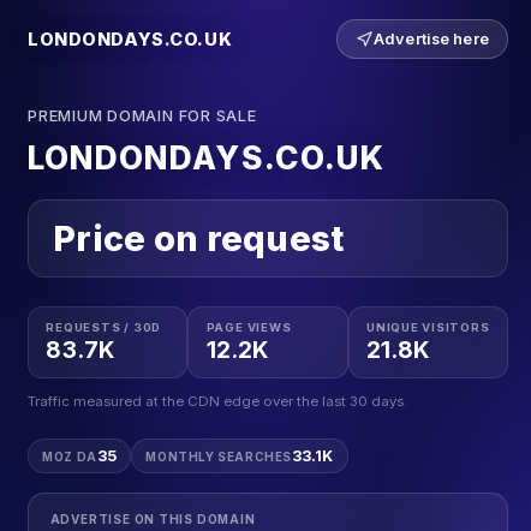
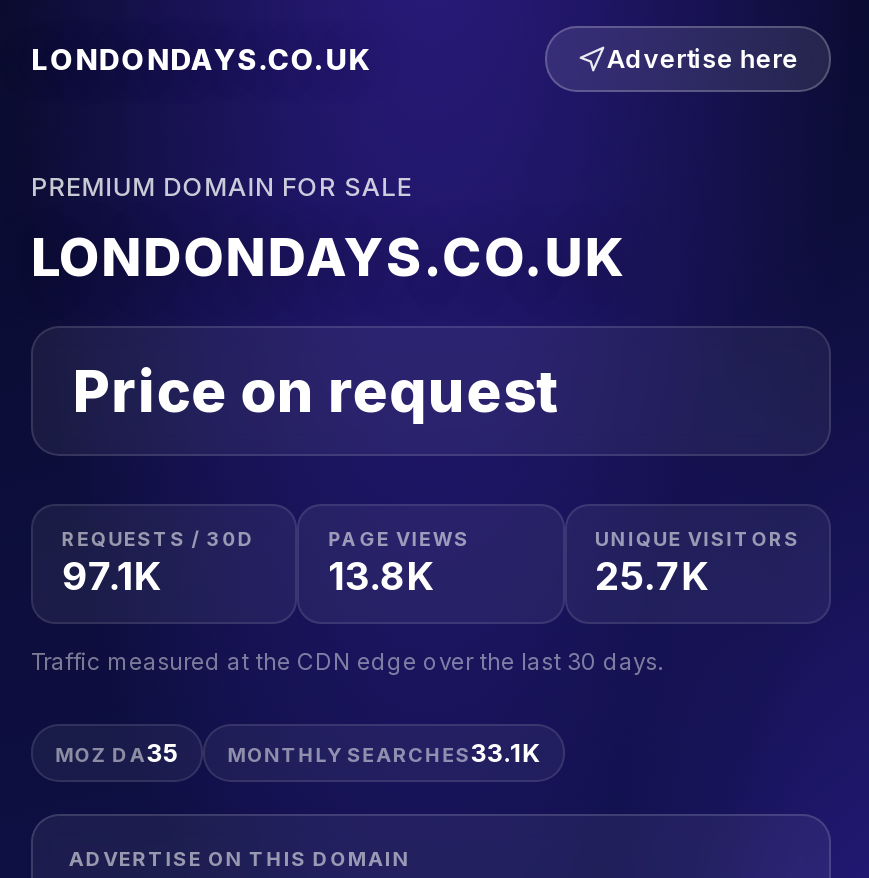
[46,336,116,364] 83.7K -> [62,553,162,601] 97.1K
[206,336,270,364] 12.2K -> [328,553,434,601] 13.8K
[366,336,430,364] 21.8K -> [595,553,709,601] 25.7K

